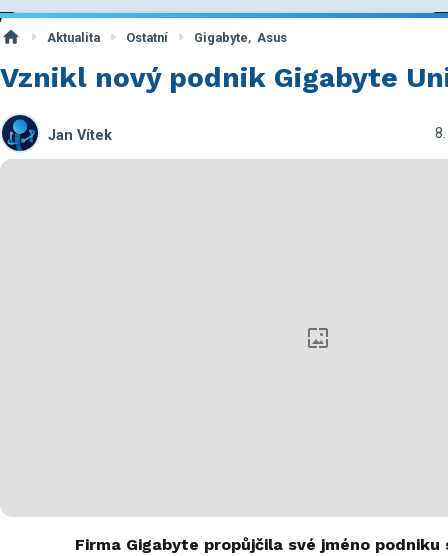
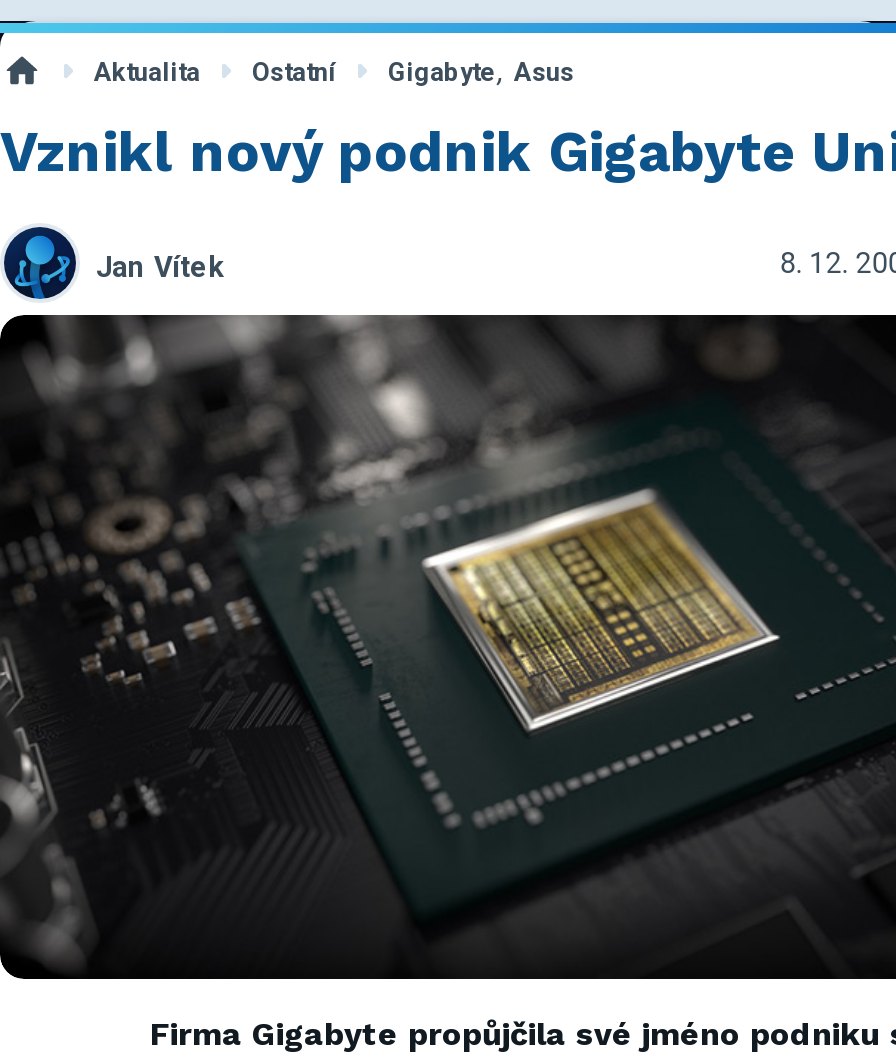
none -> [6,313,890,979] [image]

